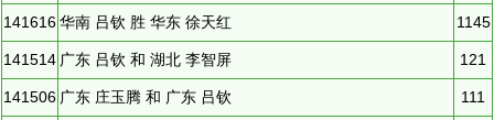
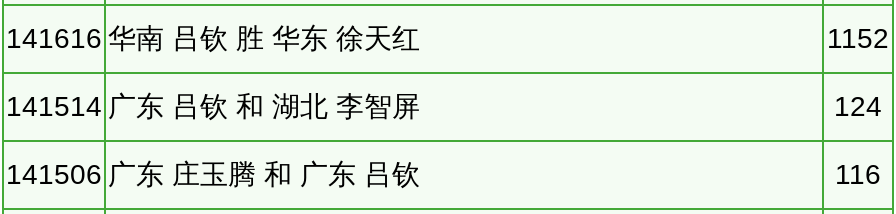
[456,13,490,31] 1145 -> [827,22,889,54] 1152
[460,51,486,68] 121 -> [834,90,882,122] 124
[461,88,485,106] 111 -> [835,158,881,190] 116

